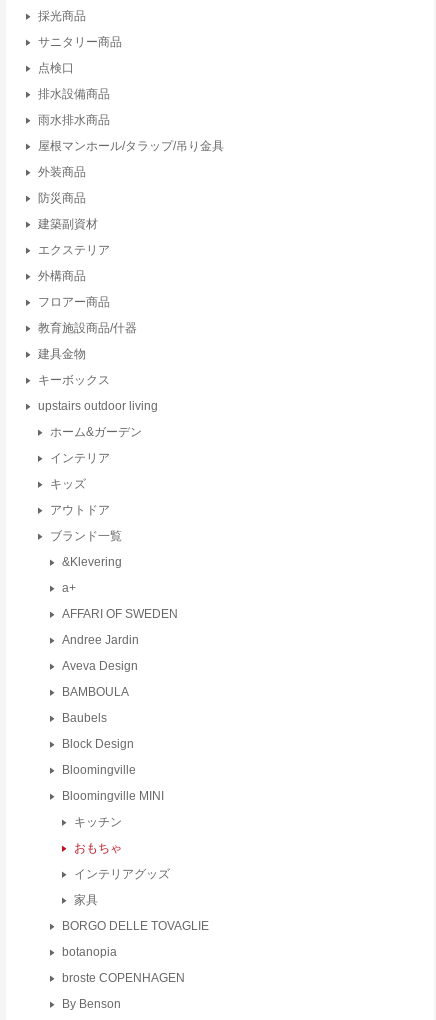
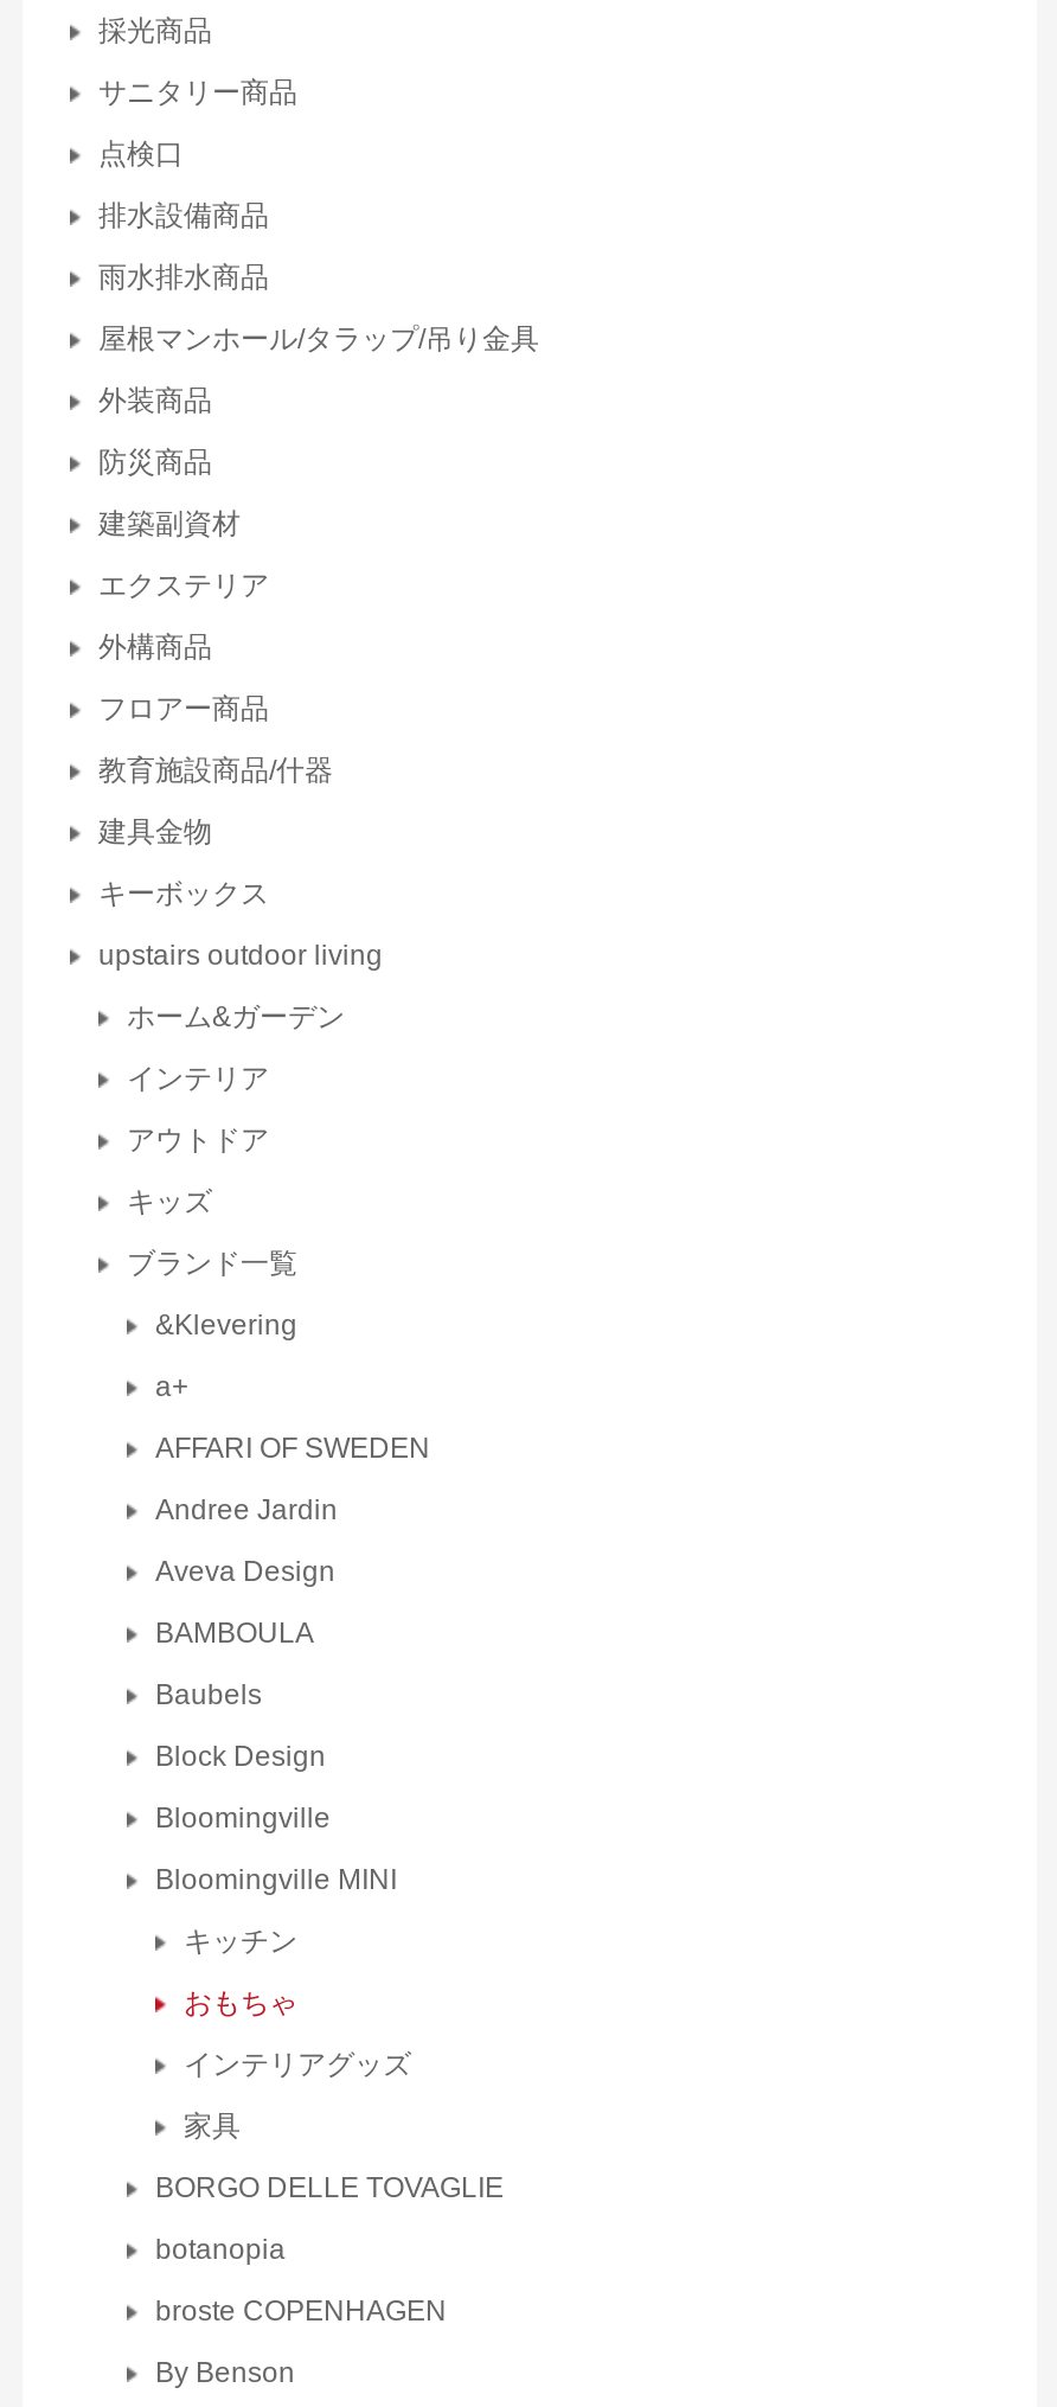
moved [50,477,86,491] -> [127,1185,212,1219]: キッズ
moved [50,503,110,517] -> [127,1124,269,1157]: アウトドア

